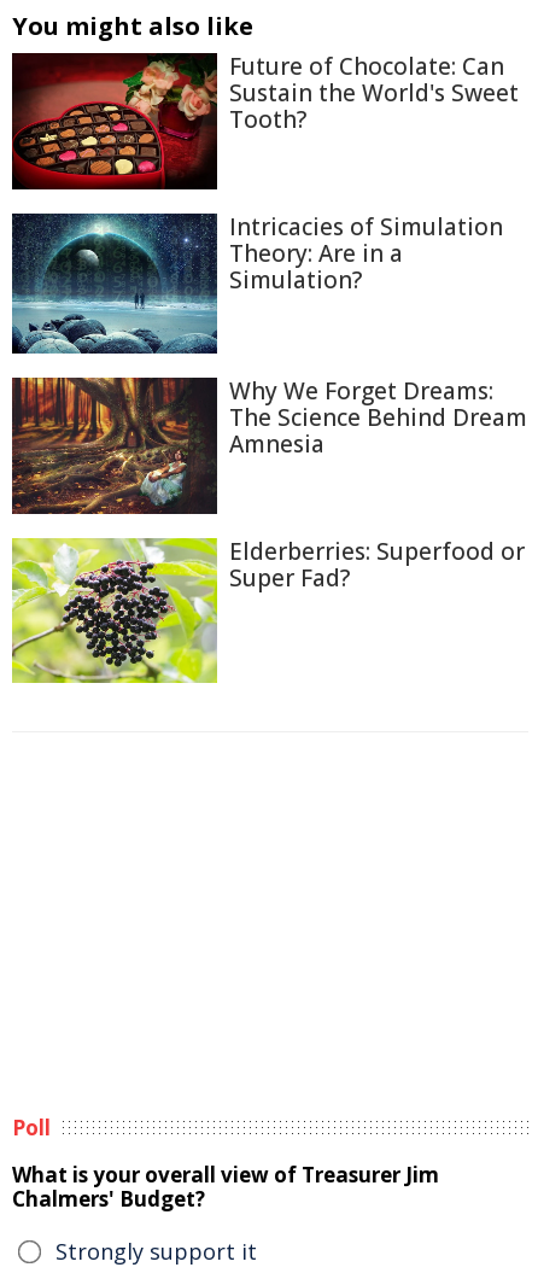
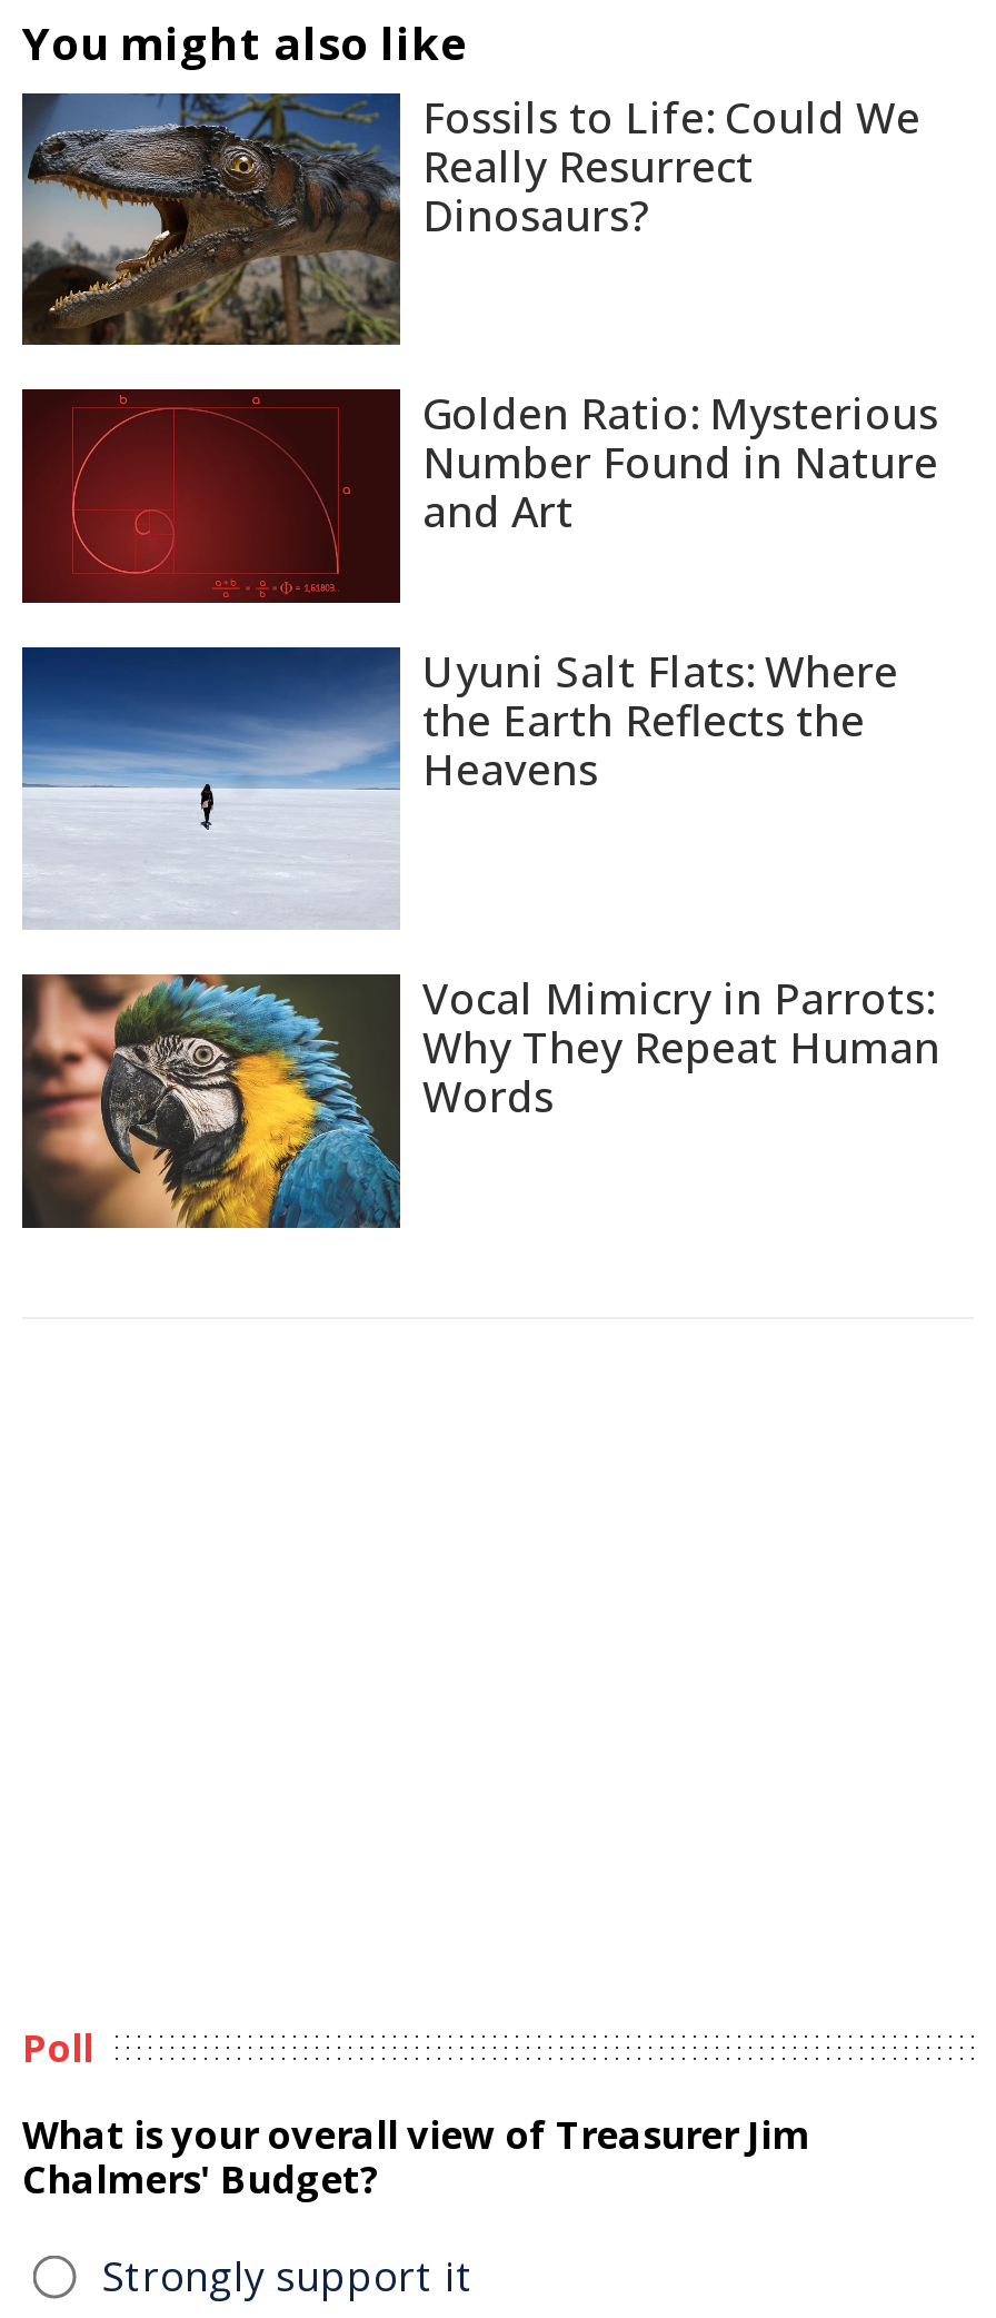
[12,51,519,189] [image] | Future of Chocolate: Can | Sustain the World's Sweet | Tooth? -> [20,89,920,347] [image] | Fossils to Life: Could We | Really Resurrect | Dinosaurs?
[11,212,503,355] [image] | Intricacies of Simulation | Theory: Are in a | Simulation? -> [20,385,938,621] [image] | Golden Ratio: Mysterious | Number Found in Nature | and Art
[11,368,527,515] [image] | Why We Forget Dreams: | The Science Behind Dream | Amnesia -> [20,642,898,930] [image] | Uyuni Salt Flats: Where | the Earth Reflects the | Heavens
[11,536,525,684] [image] | Elderberries: Superfood or | Super Fad? -> [20,971,940,1230] [image] | Vocal Mimicry in Parrots: | Why They Repeat Human | Words

